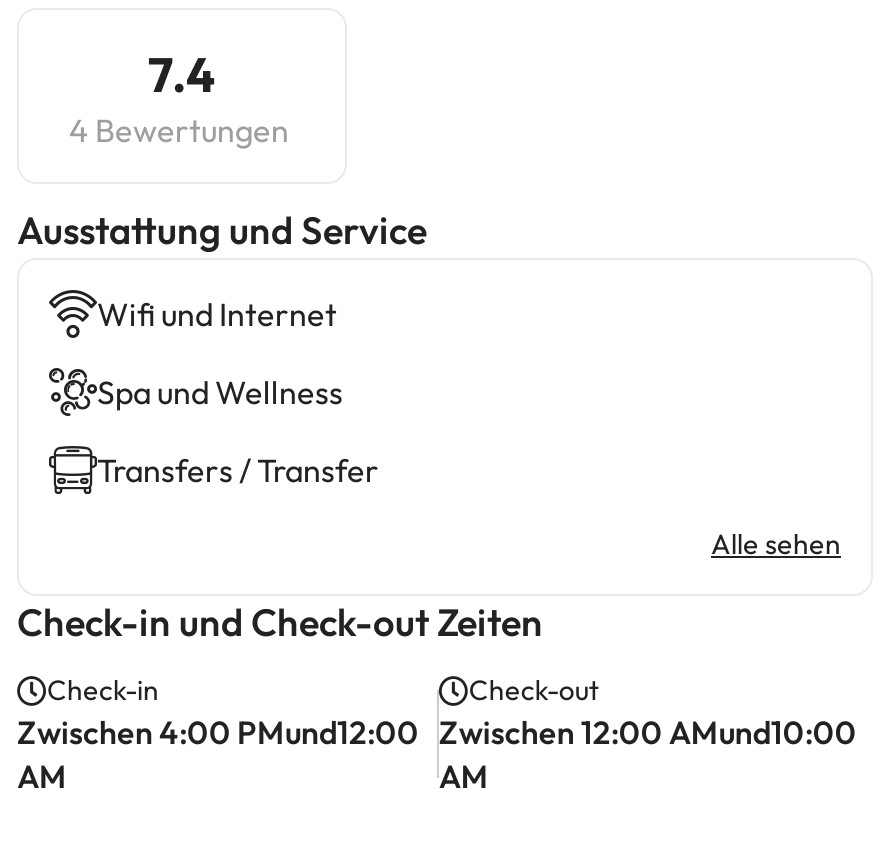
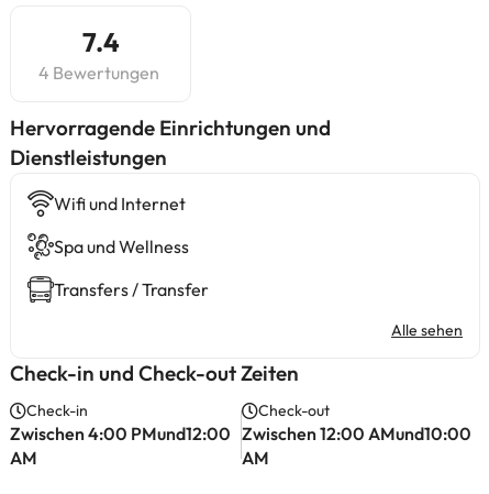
[17,206,427,254] Ausstattung und Service -> [10,114,331,171] Hervorragende Einrichtungen und | Dienstleistungen

